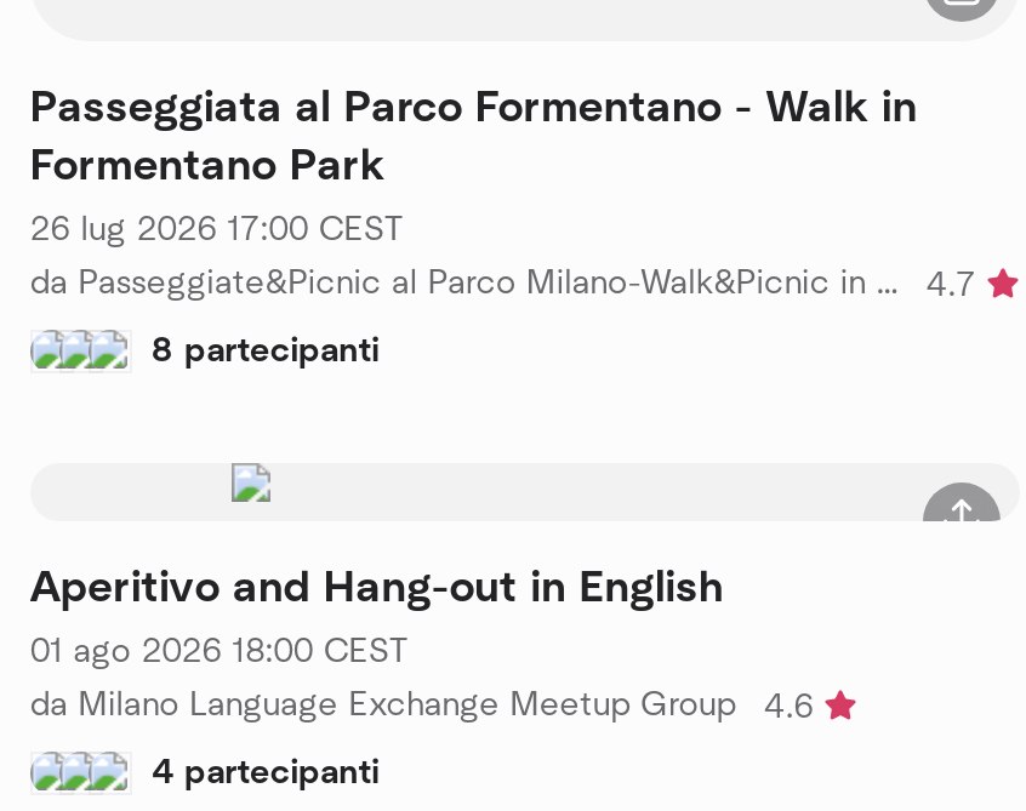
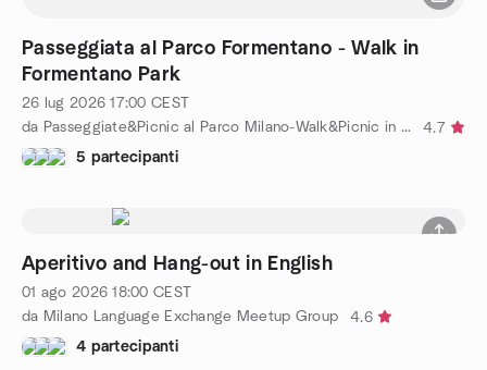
[152,333,379,367] 8 partecipanti -> [76,150,178,165] 5 partecipanti

